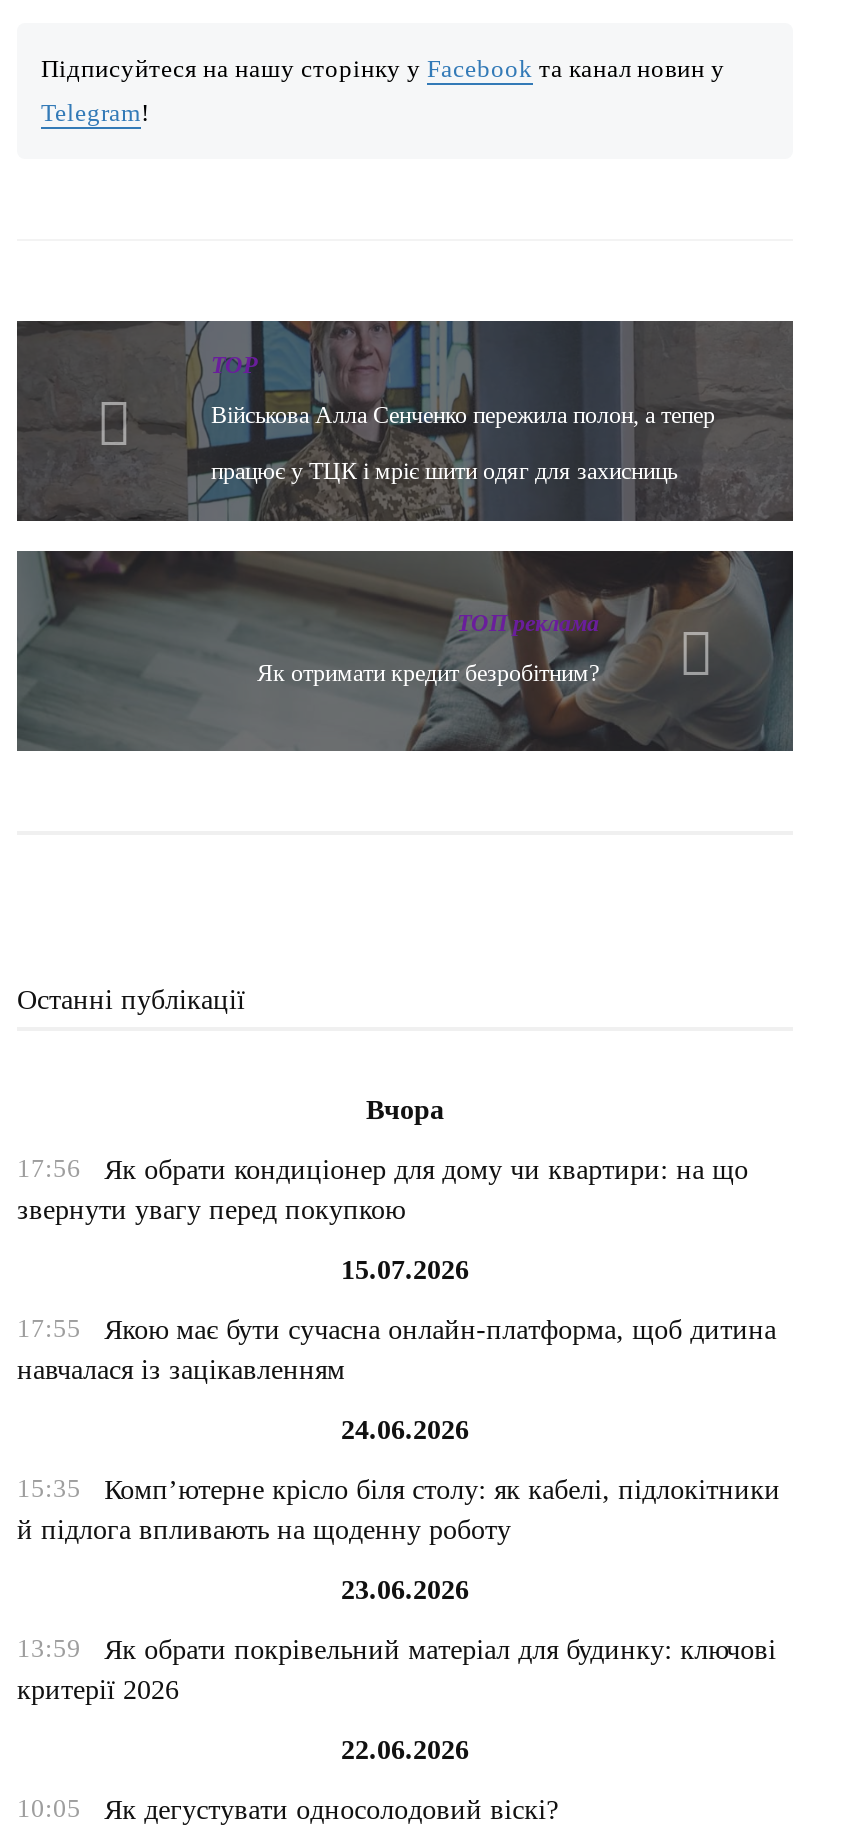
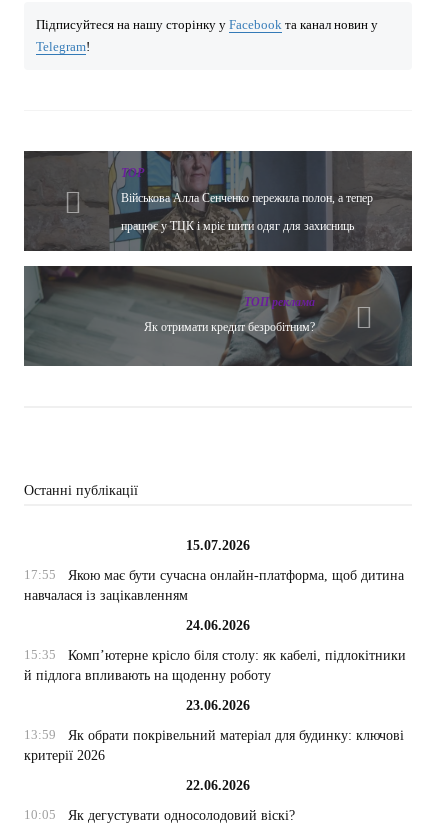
[17,1095,748,1225] Вчора | 17:56 | Як обрати кондиціонер для дому чи квартири: на що | звернути увагу перед покупкою -> none

